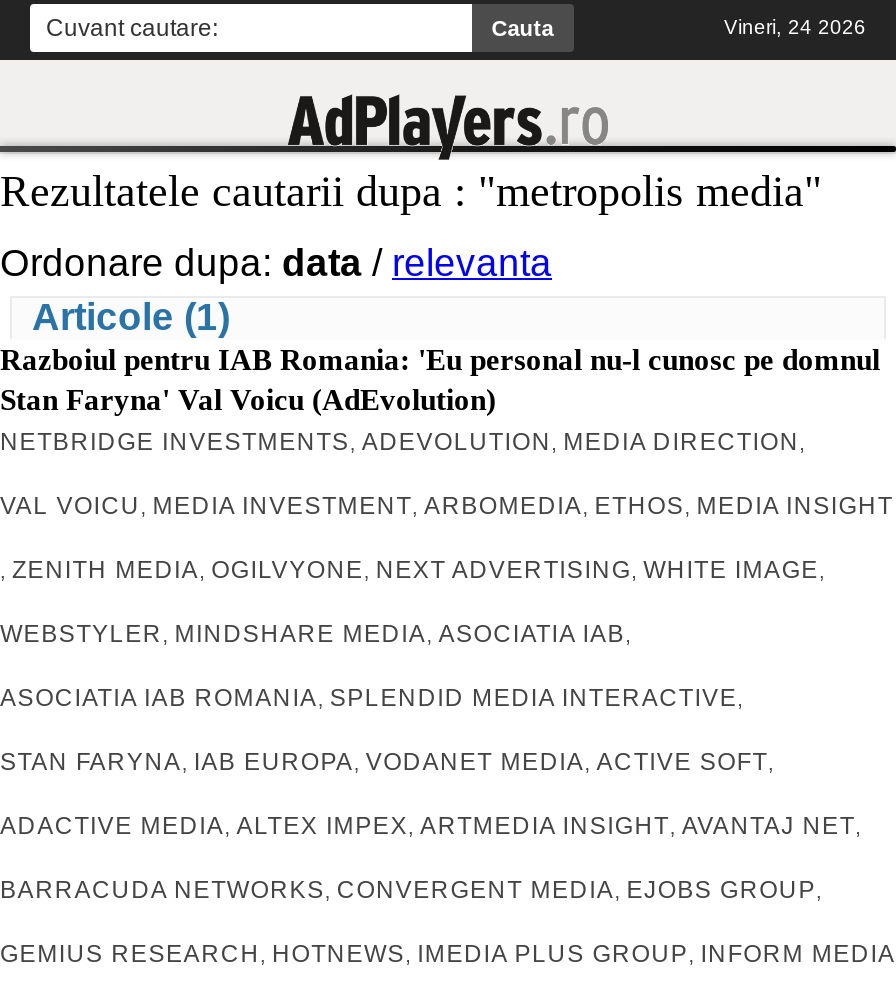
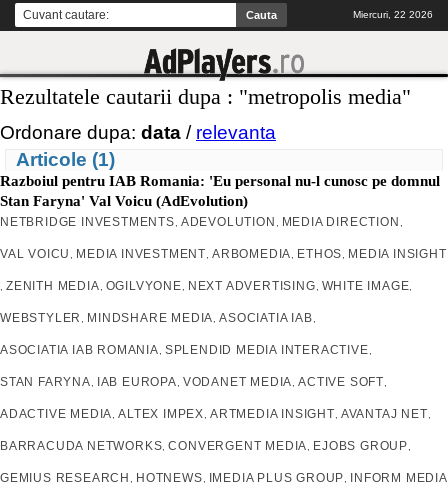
[724,16,866,38] Vineri, 24 2026 -> [353,9,433,20] Miercuri, 22 2026

